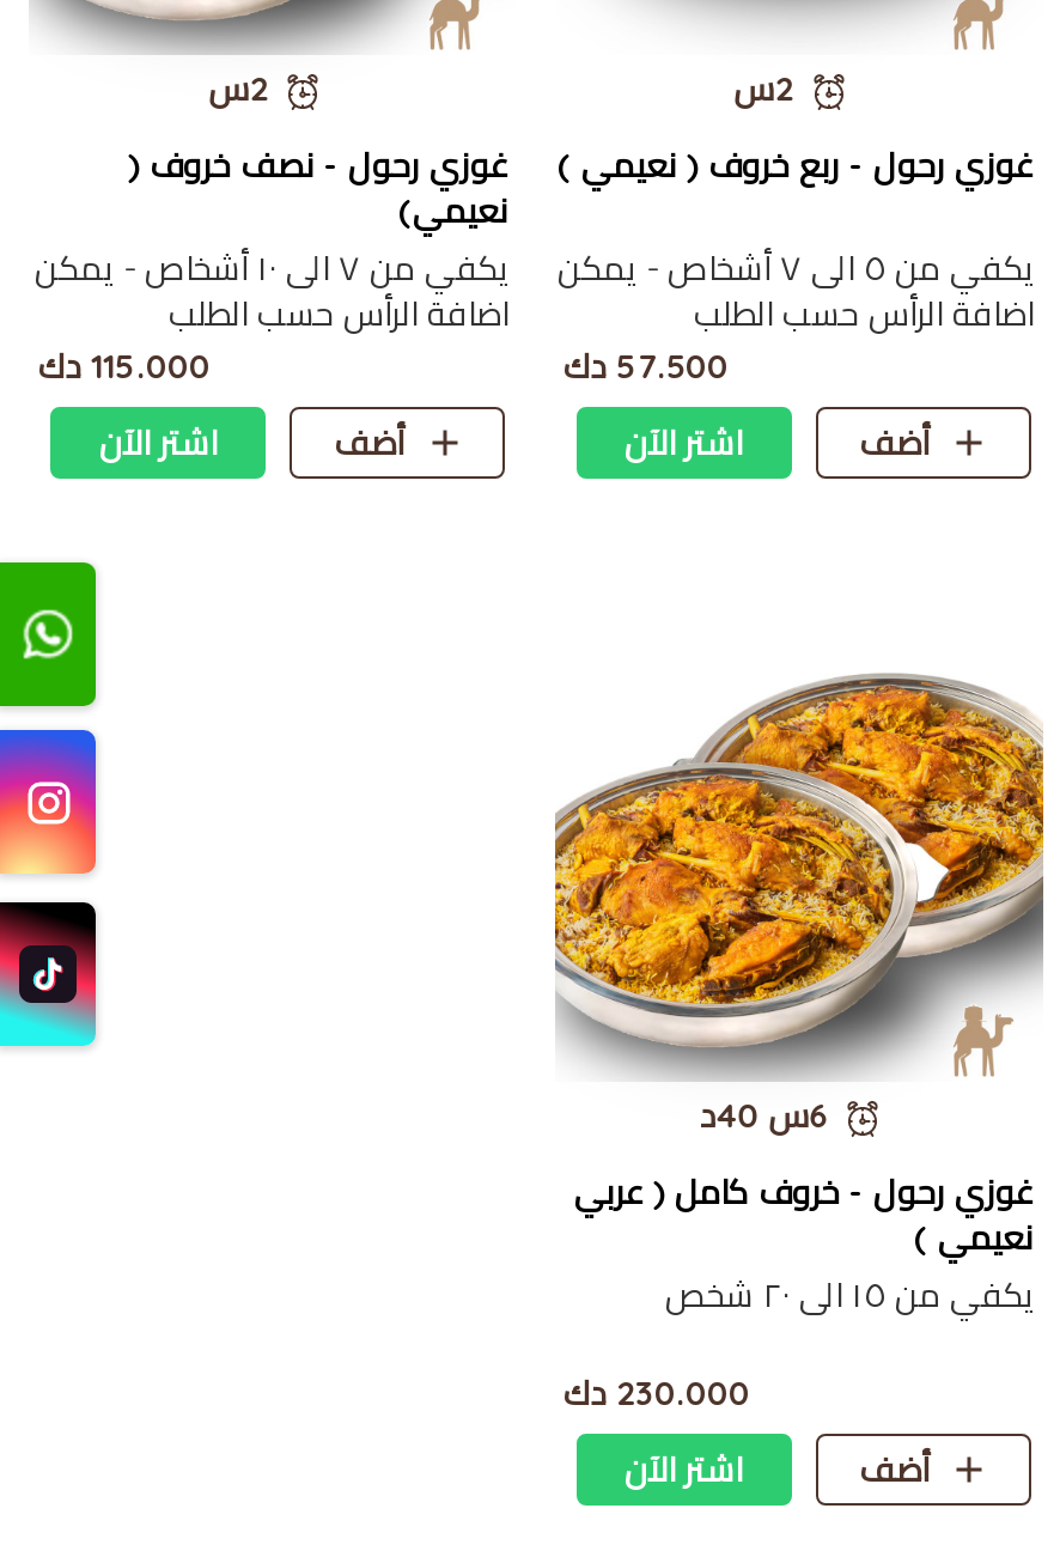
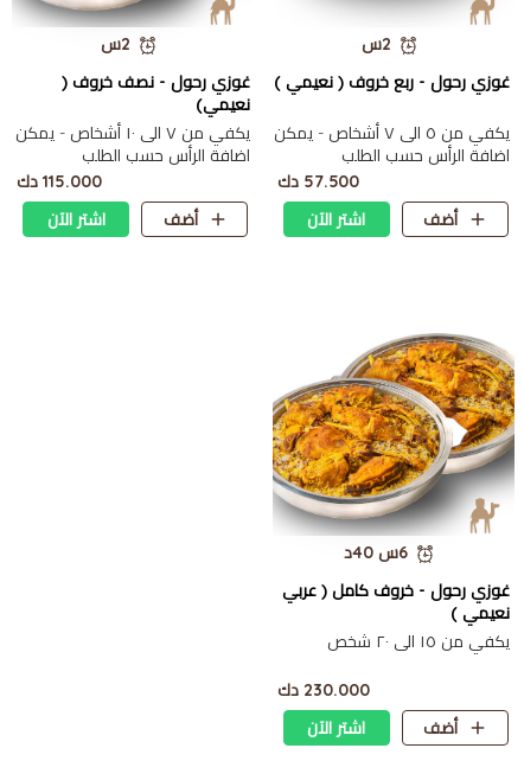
[7,560,98,711] [image] -> none
[7,728,98,876] [image] -> none
[7,900,98,1051] [image] -> none

